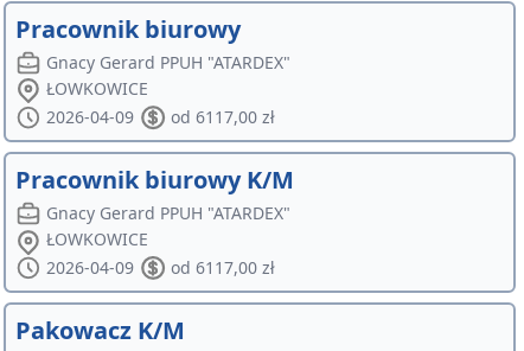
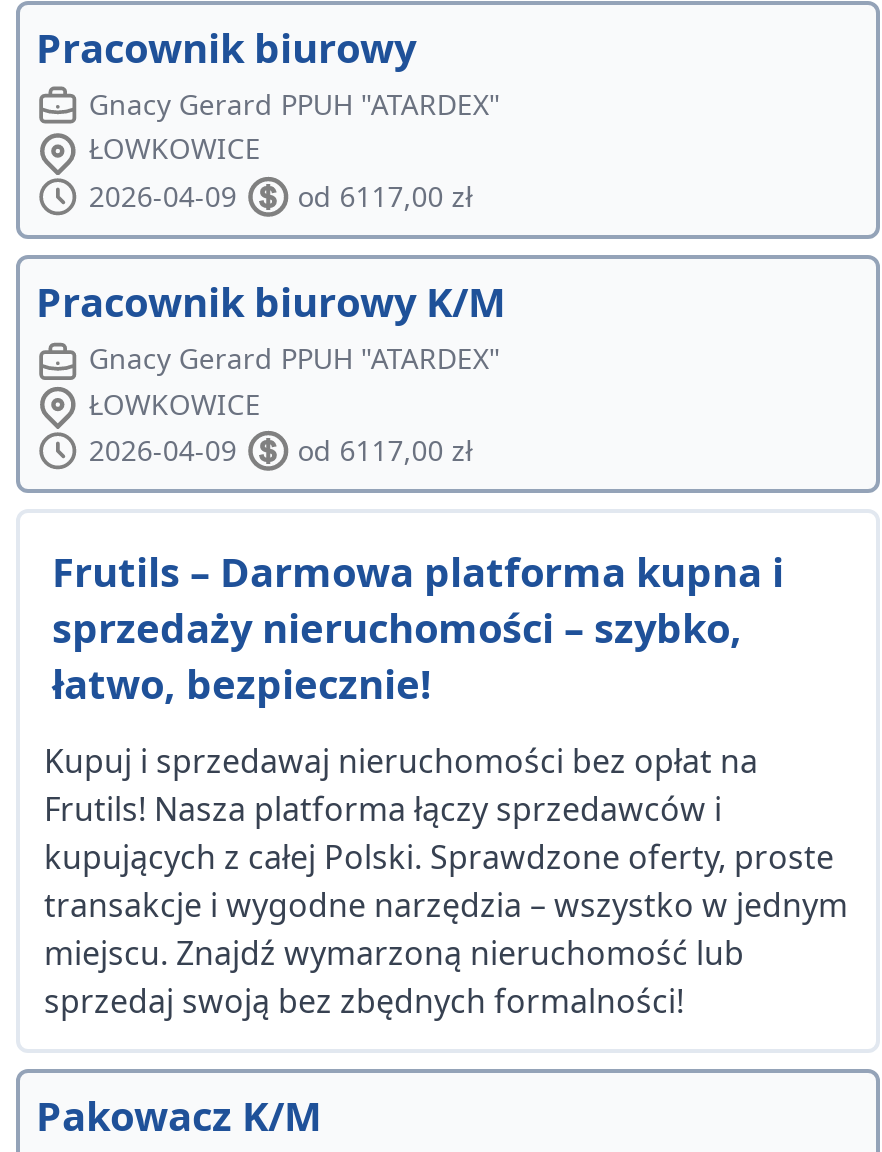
none -> [44,546,848,1024] Frutils – Darmowa platforma kupna i | sprzedaży nieruchomości – szybko, | łatwo, bezpiecznie! | Kupuj i sprzedawaj nieruchomości bez opłat na | Frutils! Nasza platforma łączy sprzedawców i | kupujących z całej Polski. Sprawdzone oferty, proste | transakcje i wygodne narzędzia – wszystko w jednym | miejscu. Znajdź wymarzoną nieruchomość lub | sprzedaj swoją bez zbędnych formalności!

